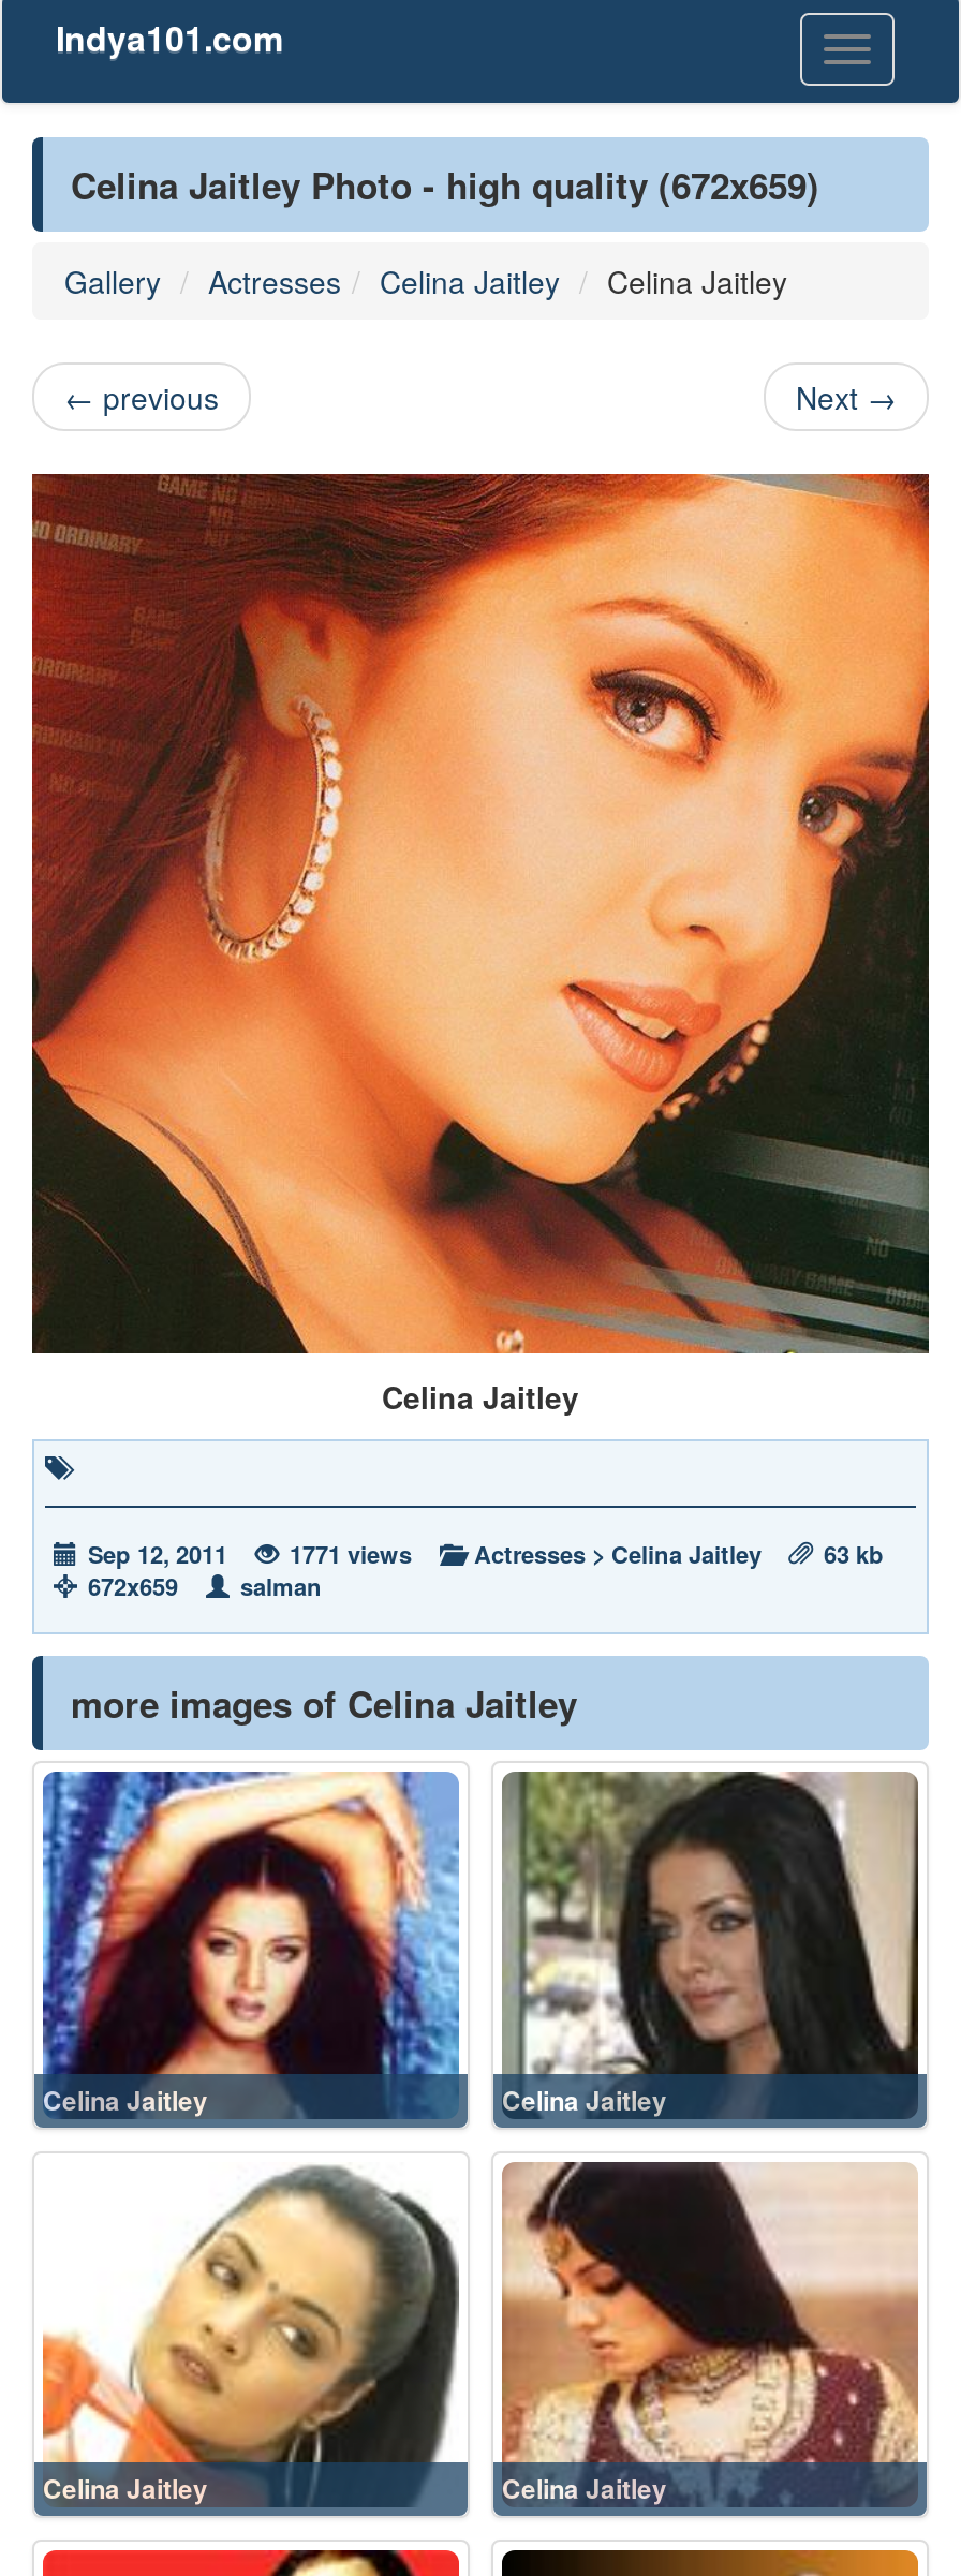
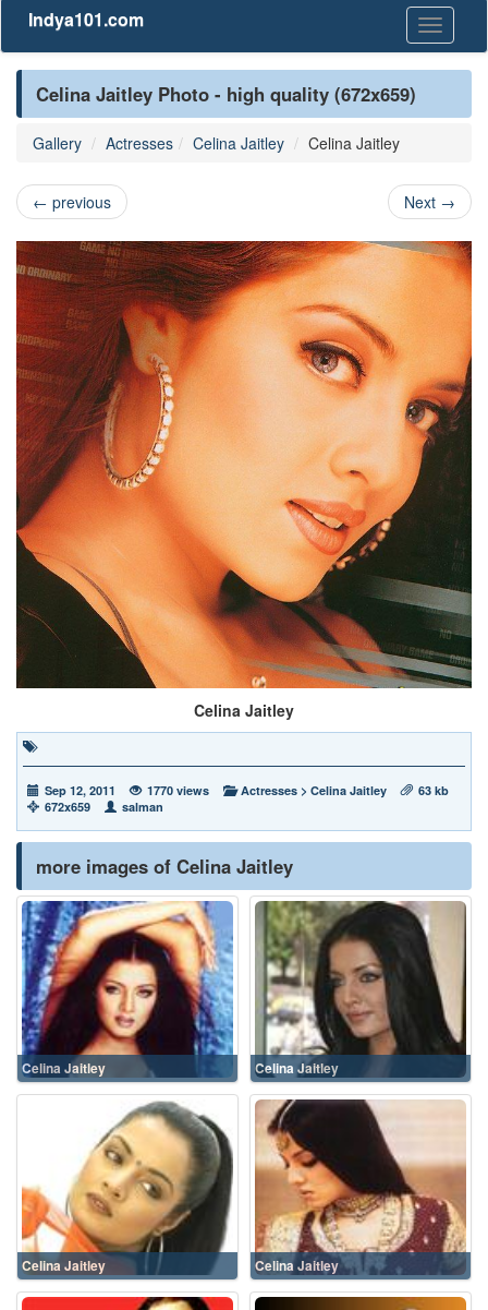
[88,1538,884,1570] Sep 12, 2011 1771 views Actresses > Celina Jaitley 63 kb -> [45,782,449,798] Sep 12, 2011 1770 views Actresses > Celina Jaitley 63 kb

